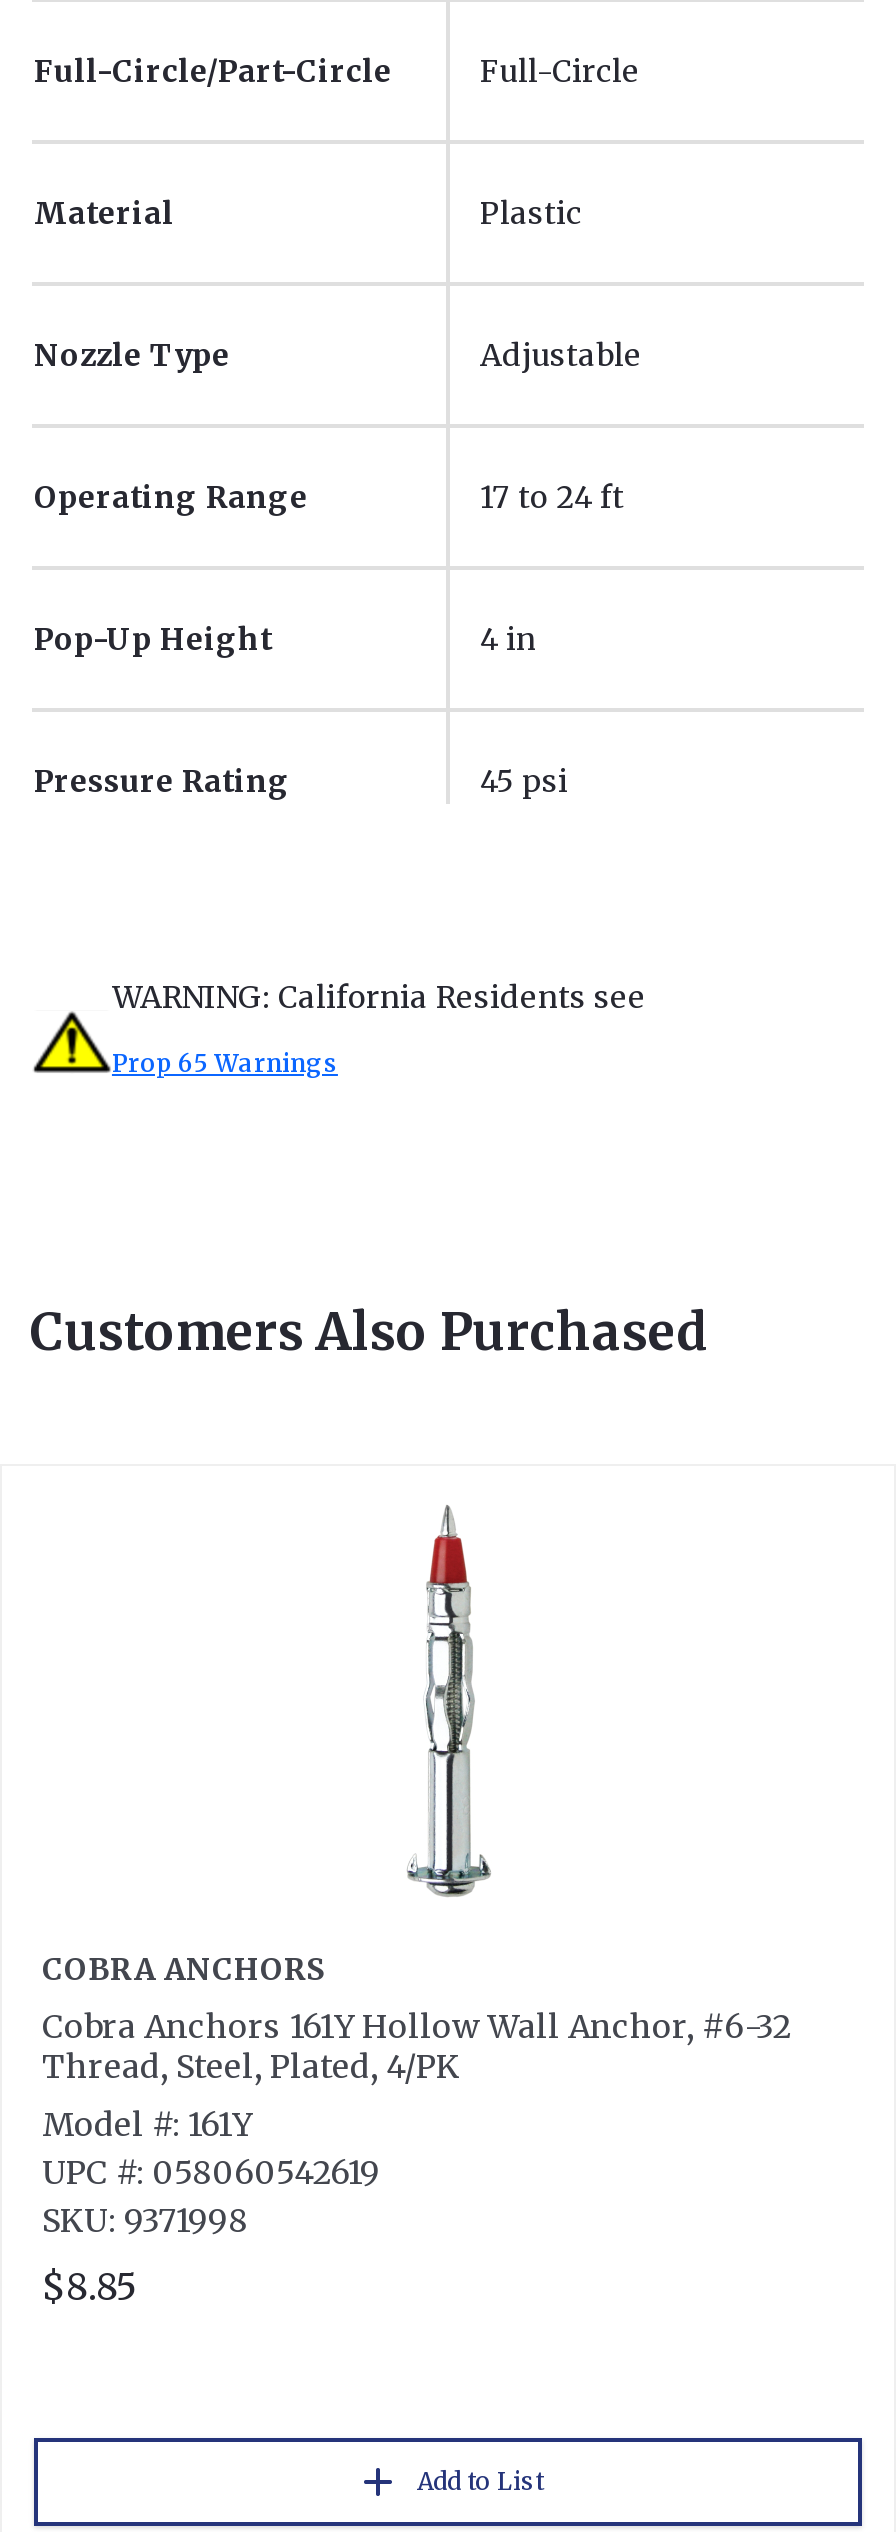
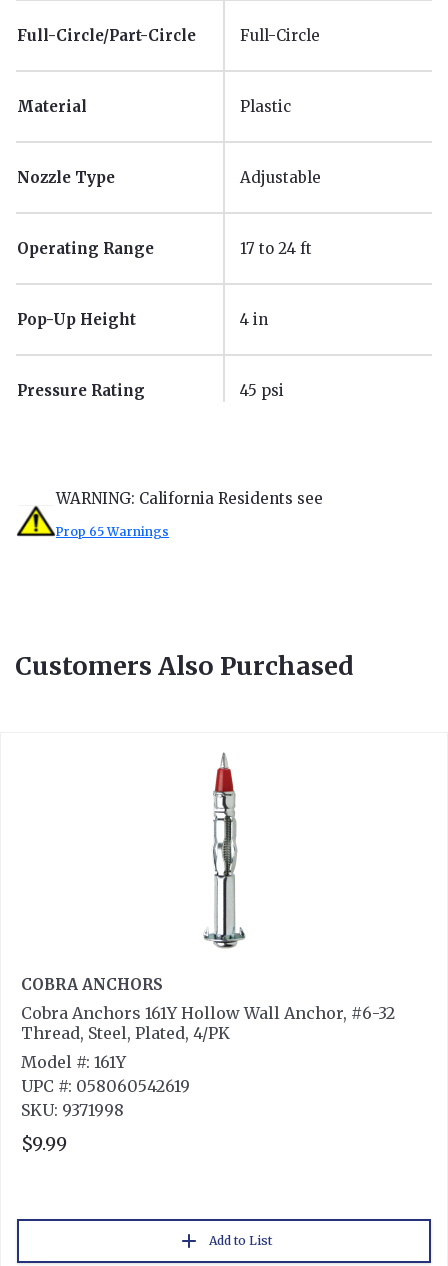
[42,2264,136,2310] $8.85 -> [21,1132,67,1155] $9.99

